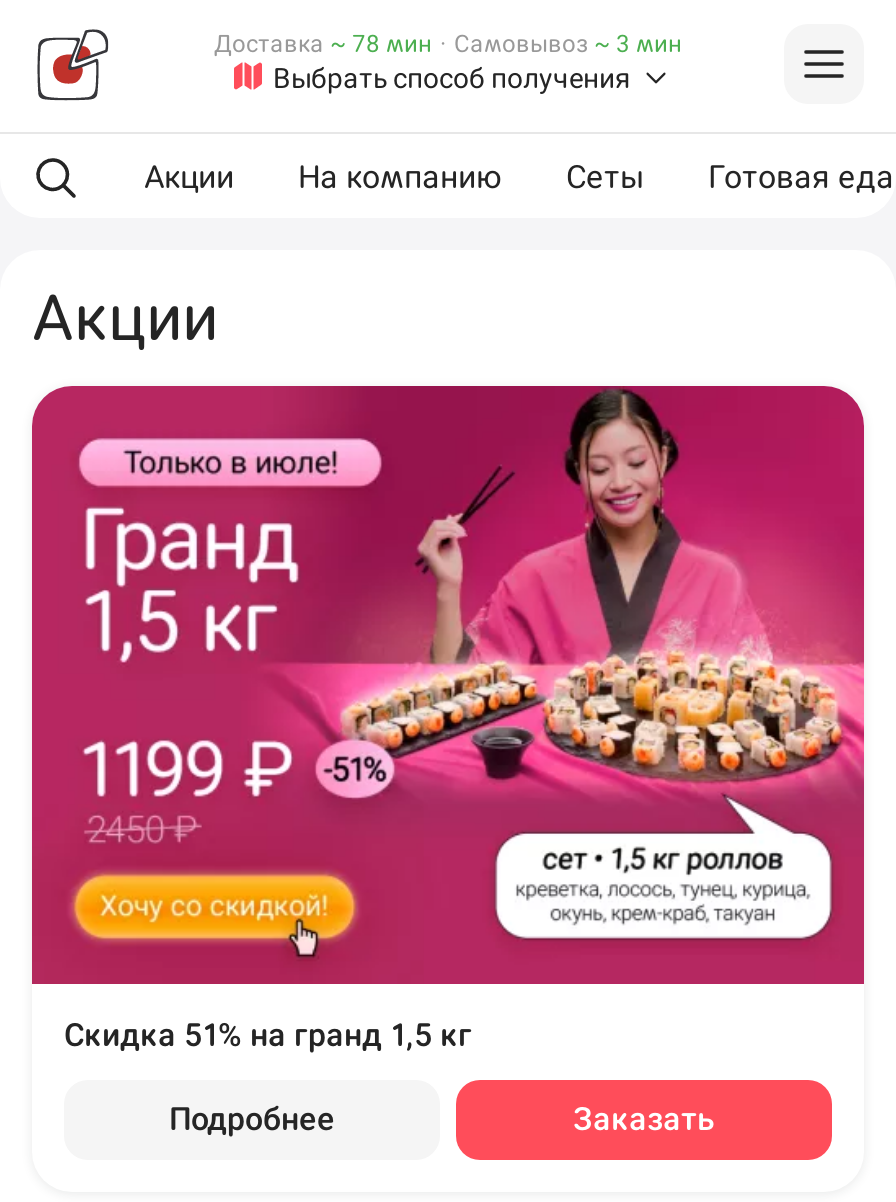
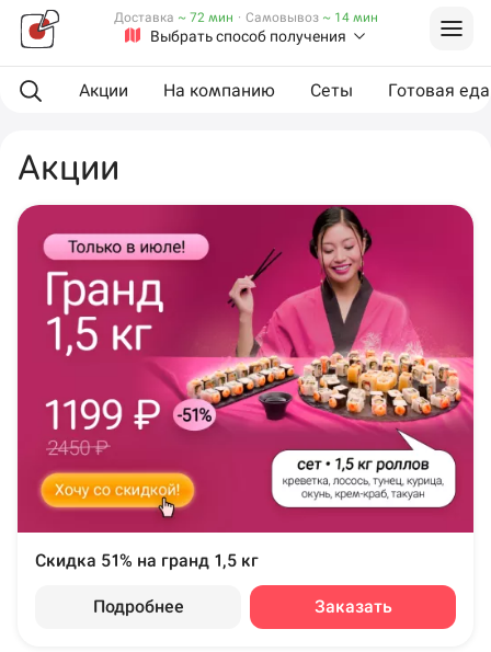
[214,30,682,58] Доставка ~ 78 мин · Самовывоз ~ 3 мин -> [113,10,378,25] Доставка ~ 72 мин · Самовывоз ~ 14 мин

